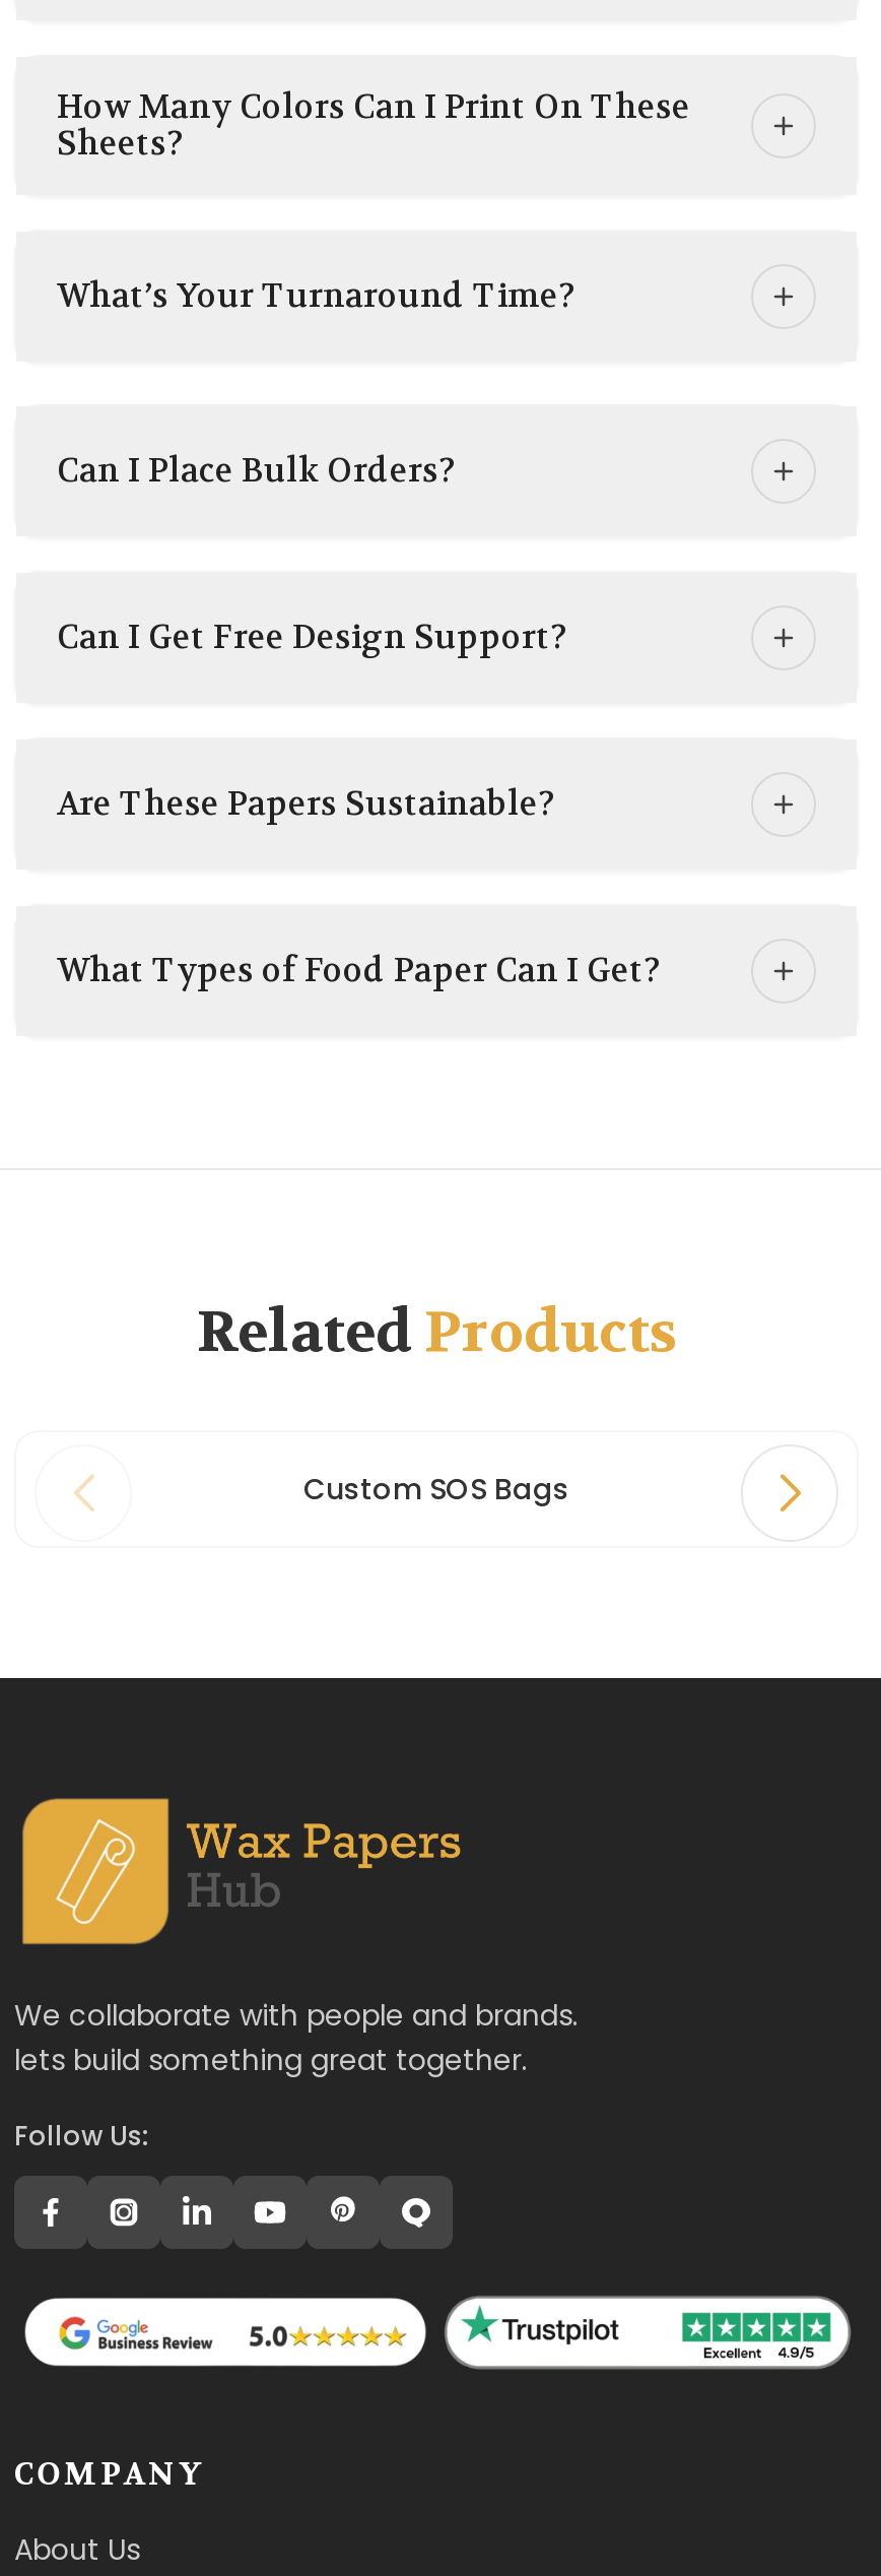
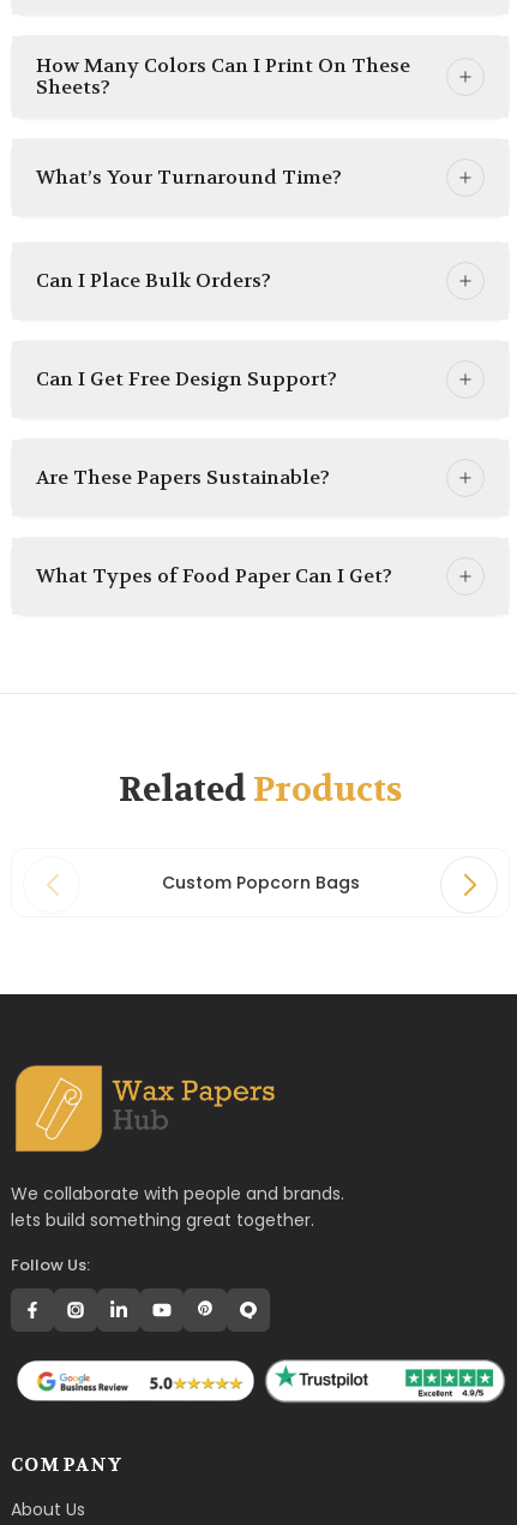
[303,1469,569,1509] Custom SOS Bags -> [161,871,359,895] Custom Popcorn Bags

